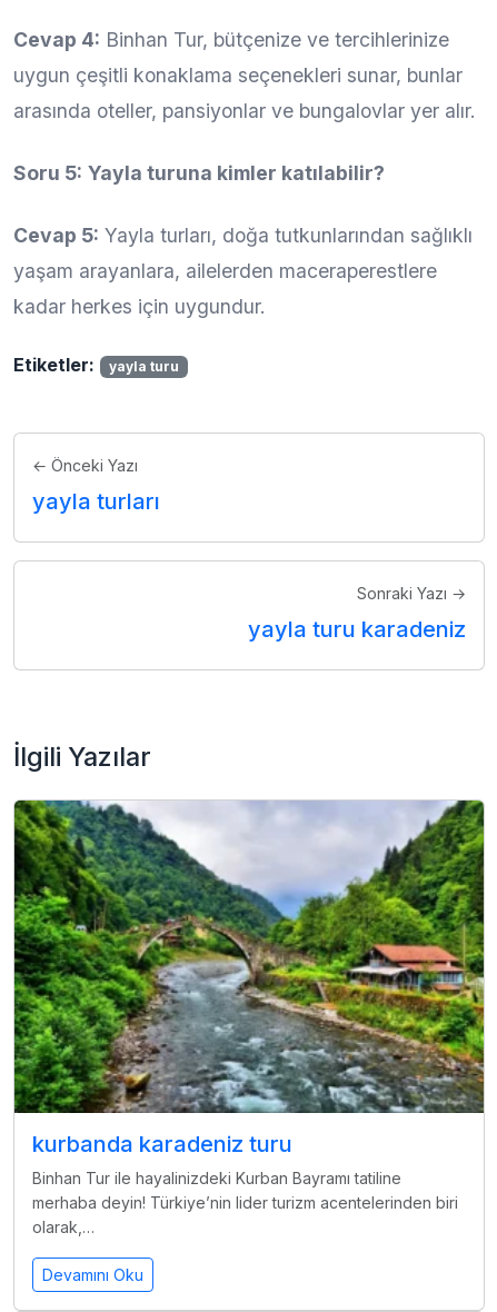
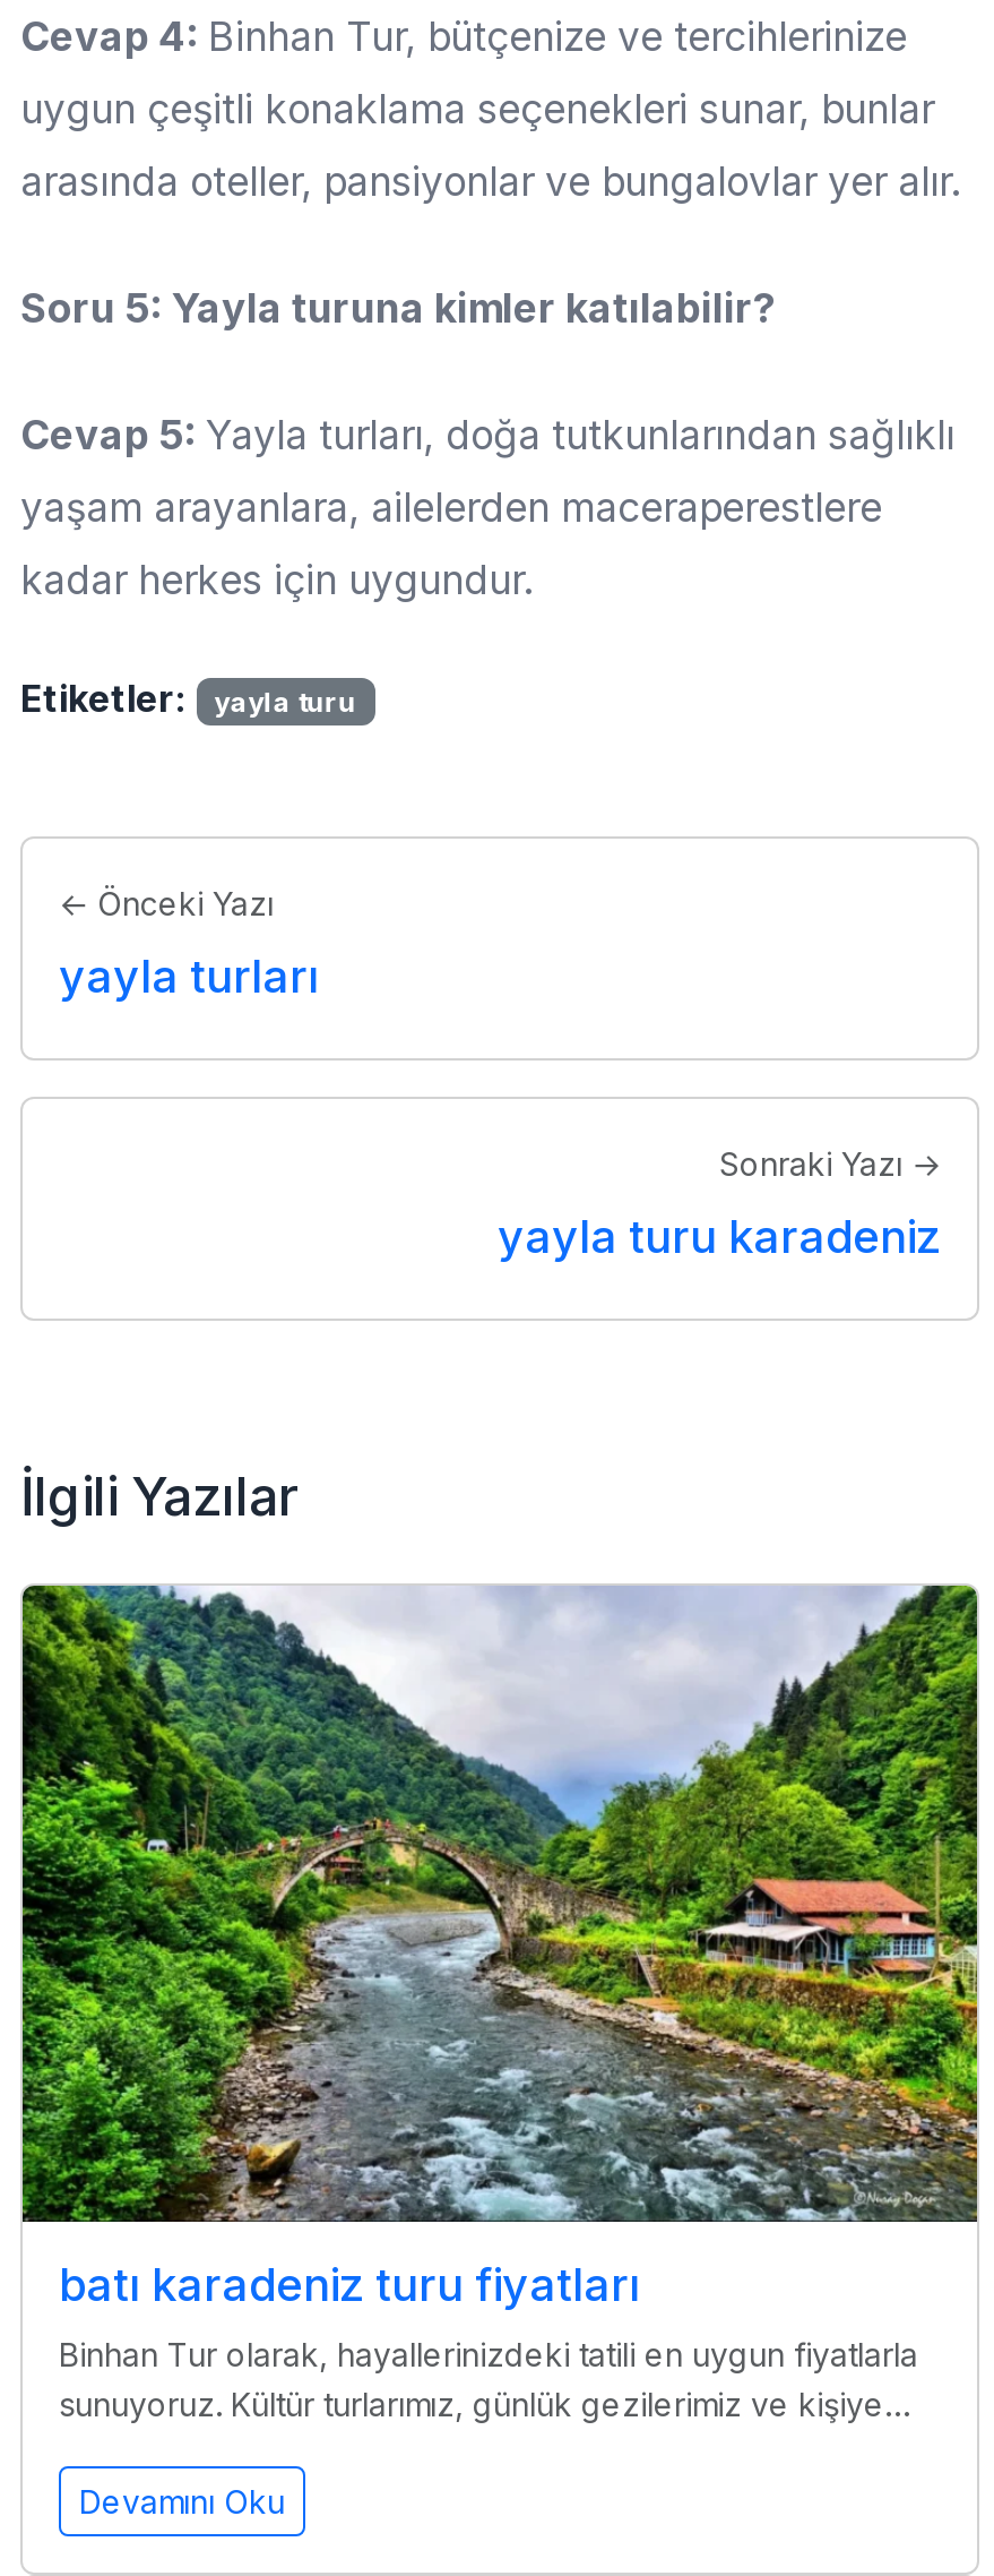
[32,1131,458,1237] kurbanda karadeniz turu | Binhan Tur ile hayalinizdeki Kurban Bayramı tatiline | merhaba deyin! Türkiye’nin lider turizm acentelerinden biri | olarak,… -> [59,2257,918,2423] batı karadeniz turu fiyatları | Binhan Tur olarak, hayallerinizdeki tatili en uygun fiyatlarla | sunuyoruz. Kültür turlarımız, günlük gezilerimiz ve kişiye…

